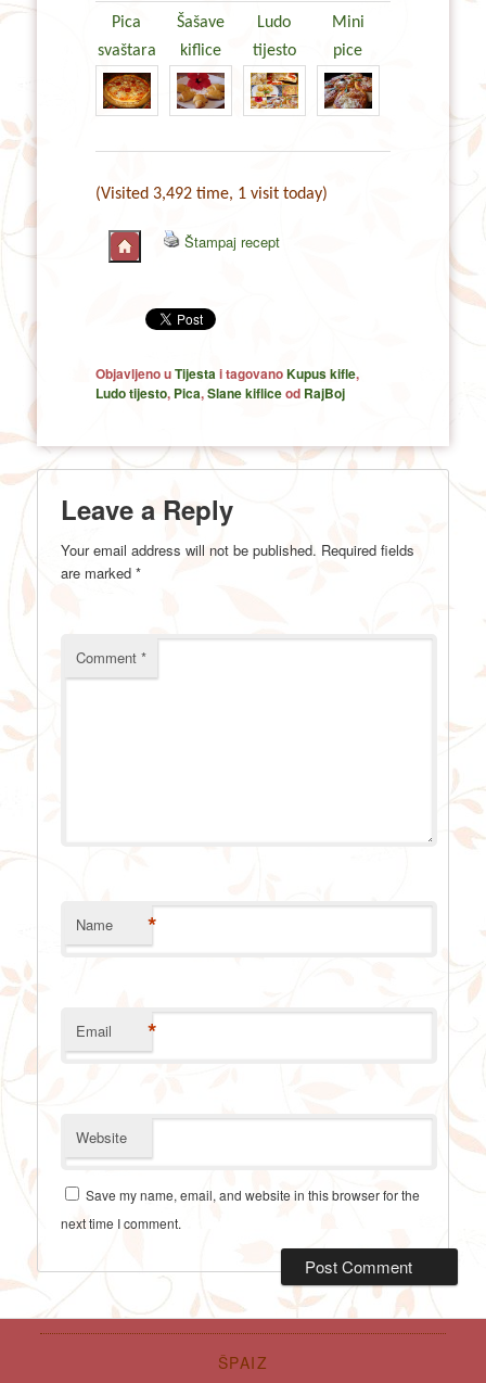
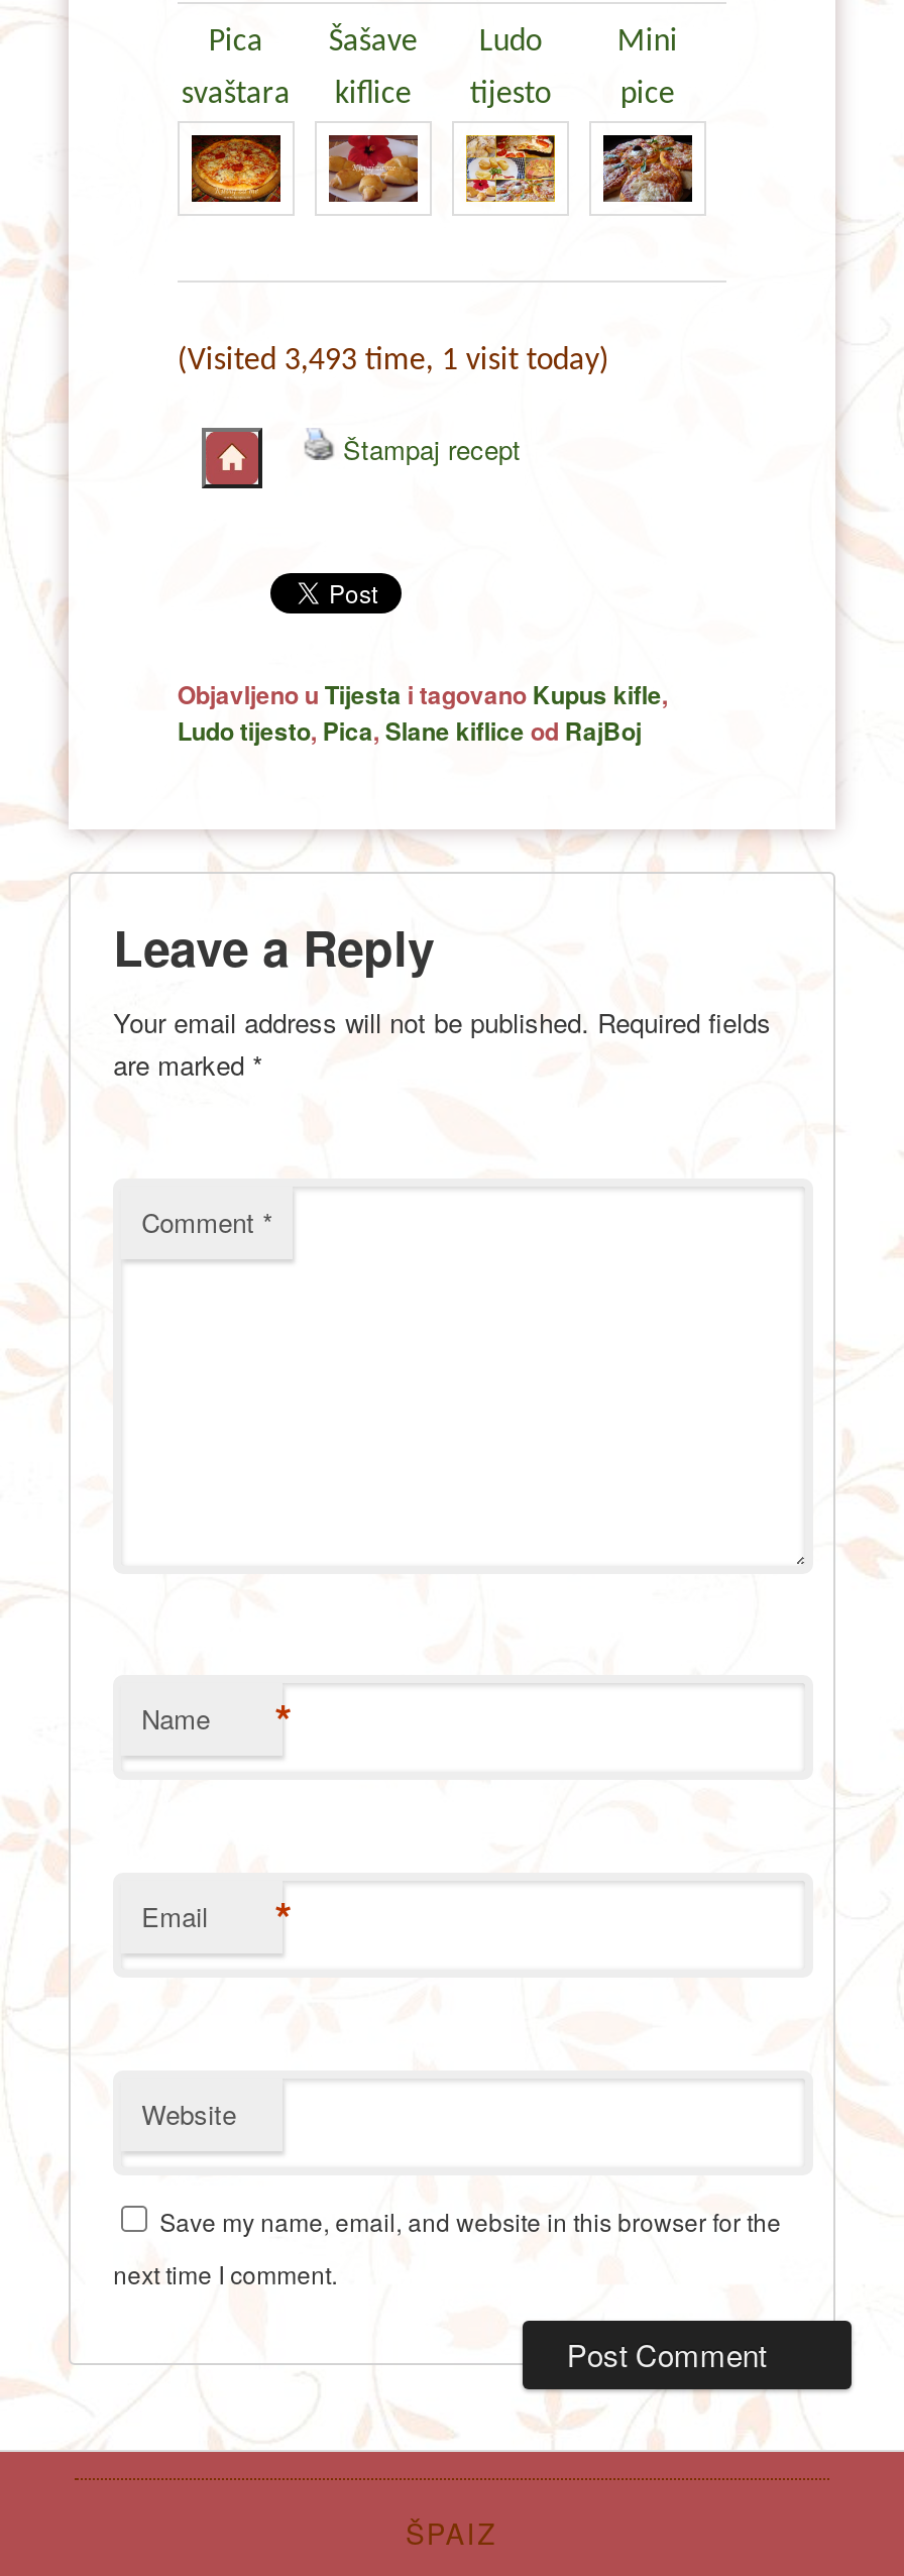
[95,185,328,203] (Visited 3,492 time, 1 visit today) -> [177,345,609,377] (Visited 3,493 time, 1 visit today)

